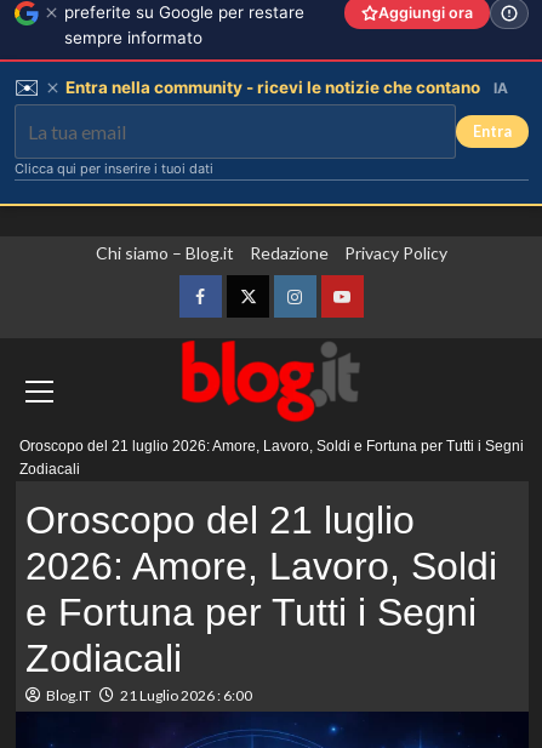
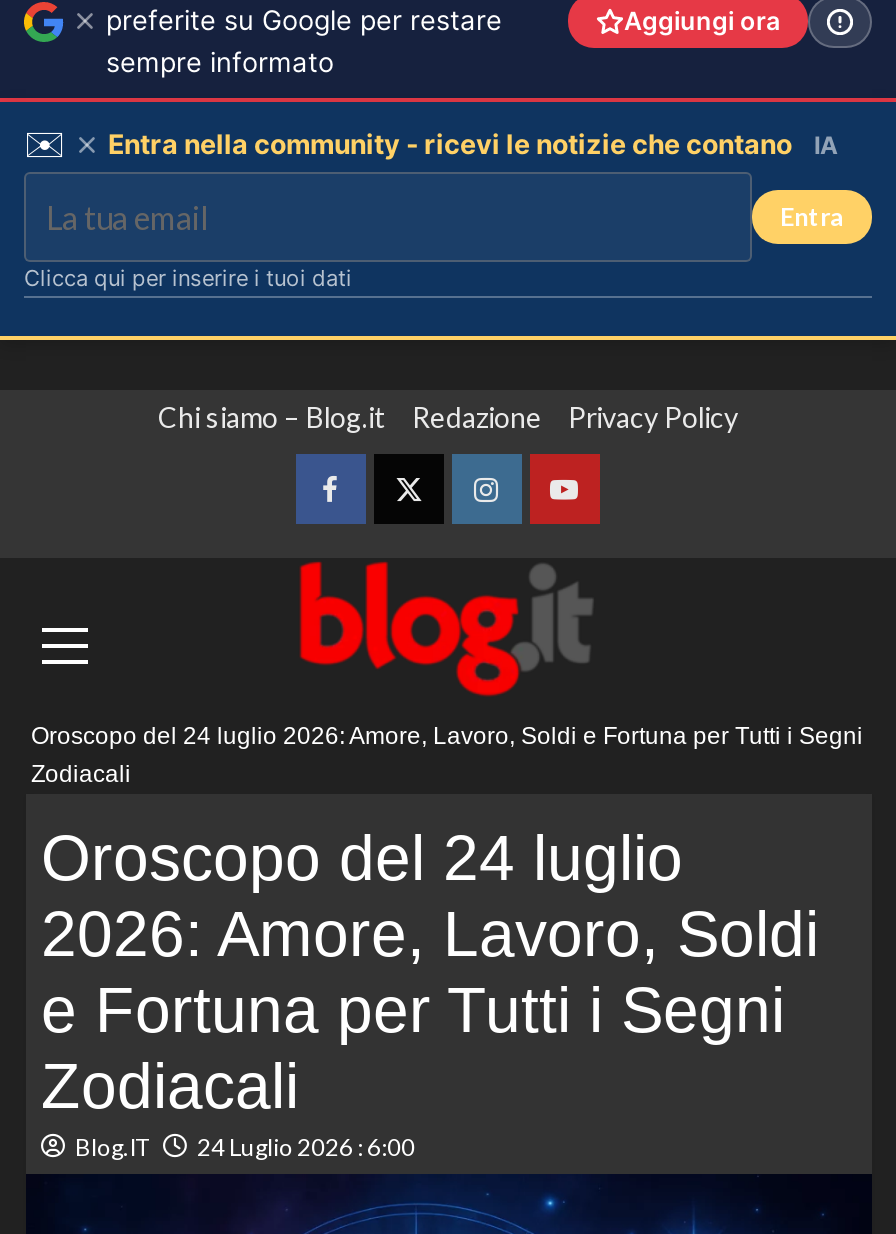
[19,438,523,455] Oroscopo del 21 luglio 2026: Amore, Lavoro, Soldi e Fortuna per Tutti i Segni -> [31,722,863,750] Oroscopo del 24 luglio 2026: Amore, Lavoro, Soldi e Fortuna per Tutti i Segni
[25,498,414,542] Oroscopo del 21 luglio -> [41,822,683,894] Oroscopo del 24 luglio
[45,686,252,704] Blog.IT 21 Luglio 2026 : 6:00 -> [75,1132,415,1162] Blog.IT 24 Luglio 2026 : 6:00

